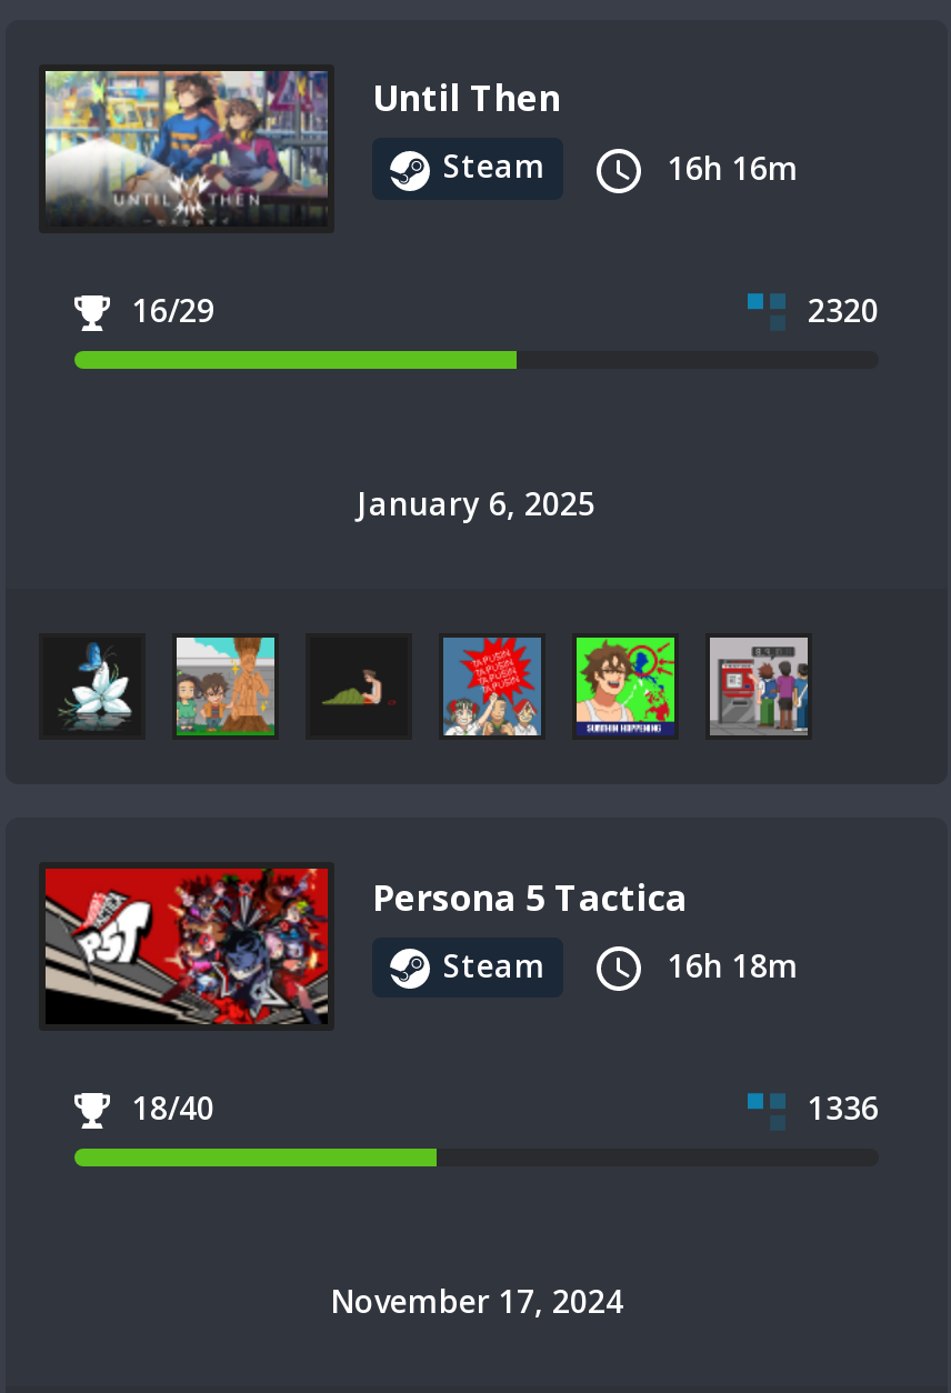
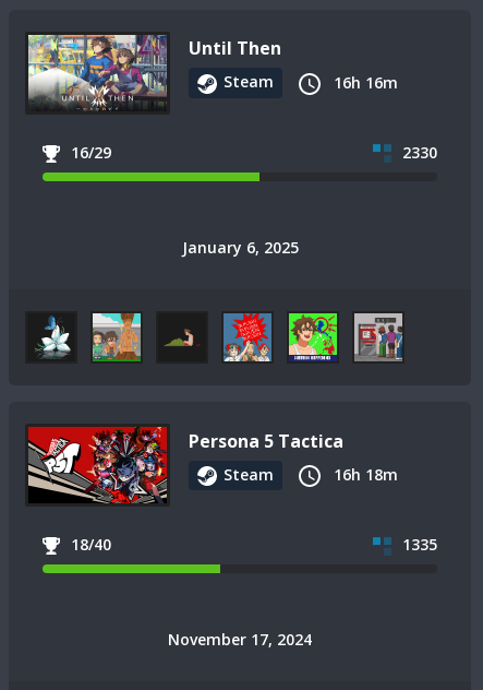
[808,288,879,330] 2320 -> [402,141,437,162] 2330
[808,1086,879,1128] 1336 -> [402,534,437,554] 1335

